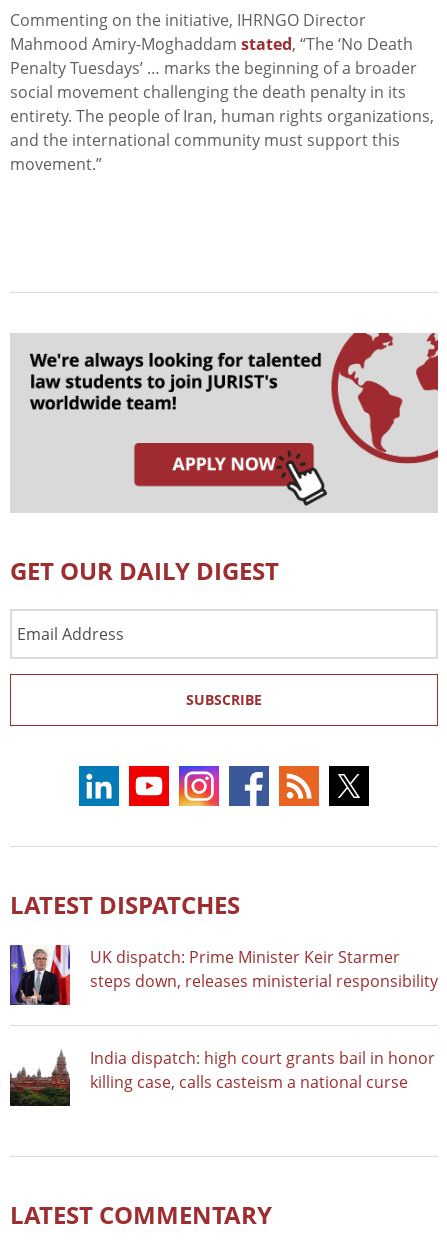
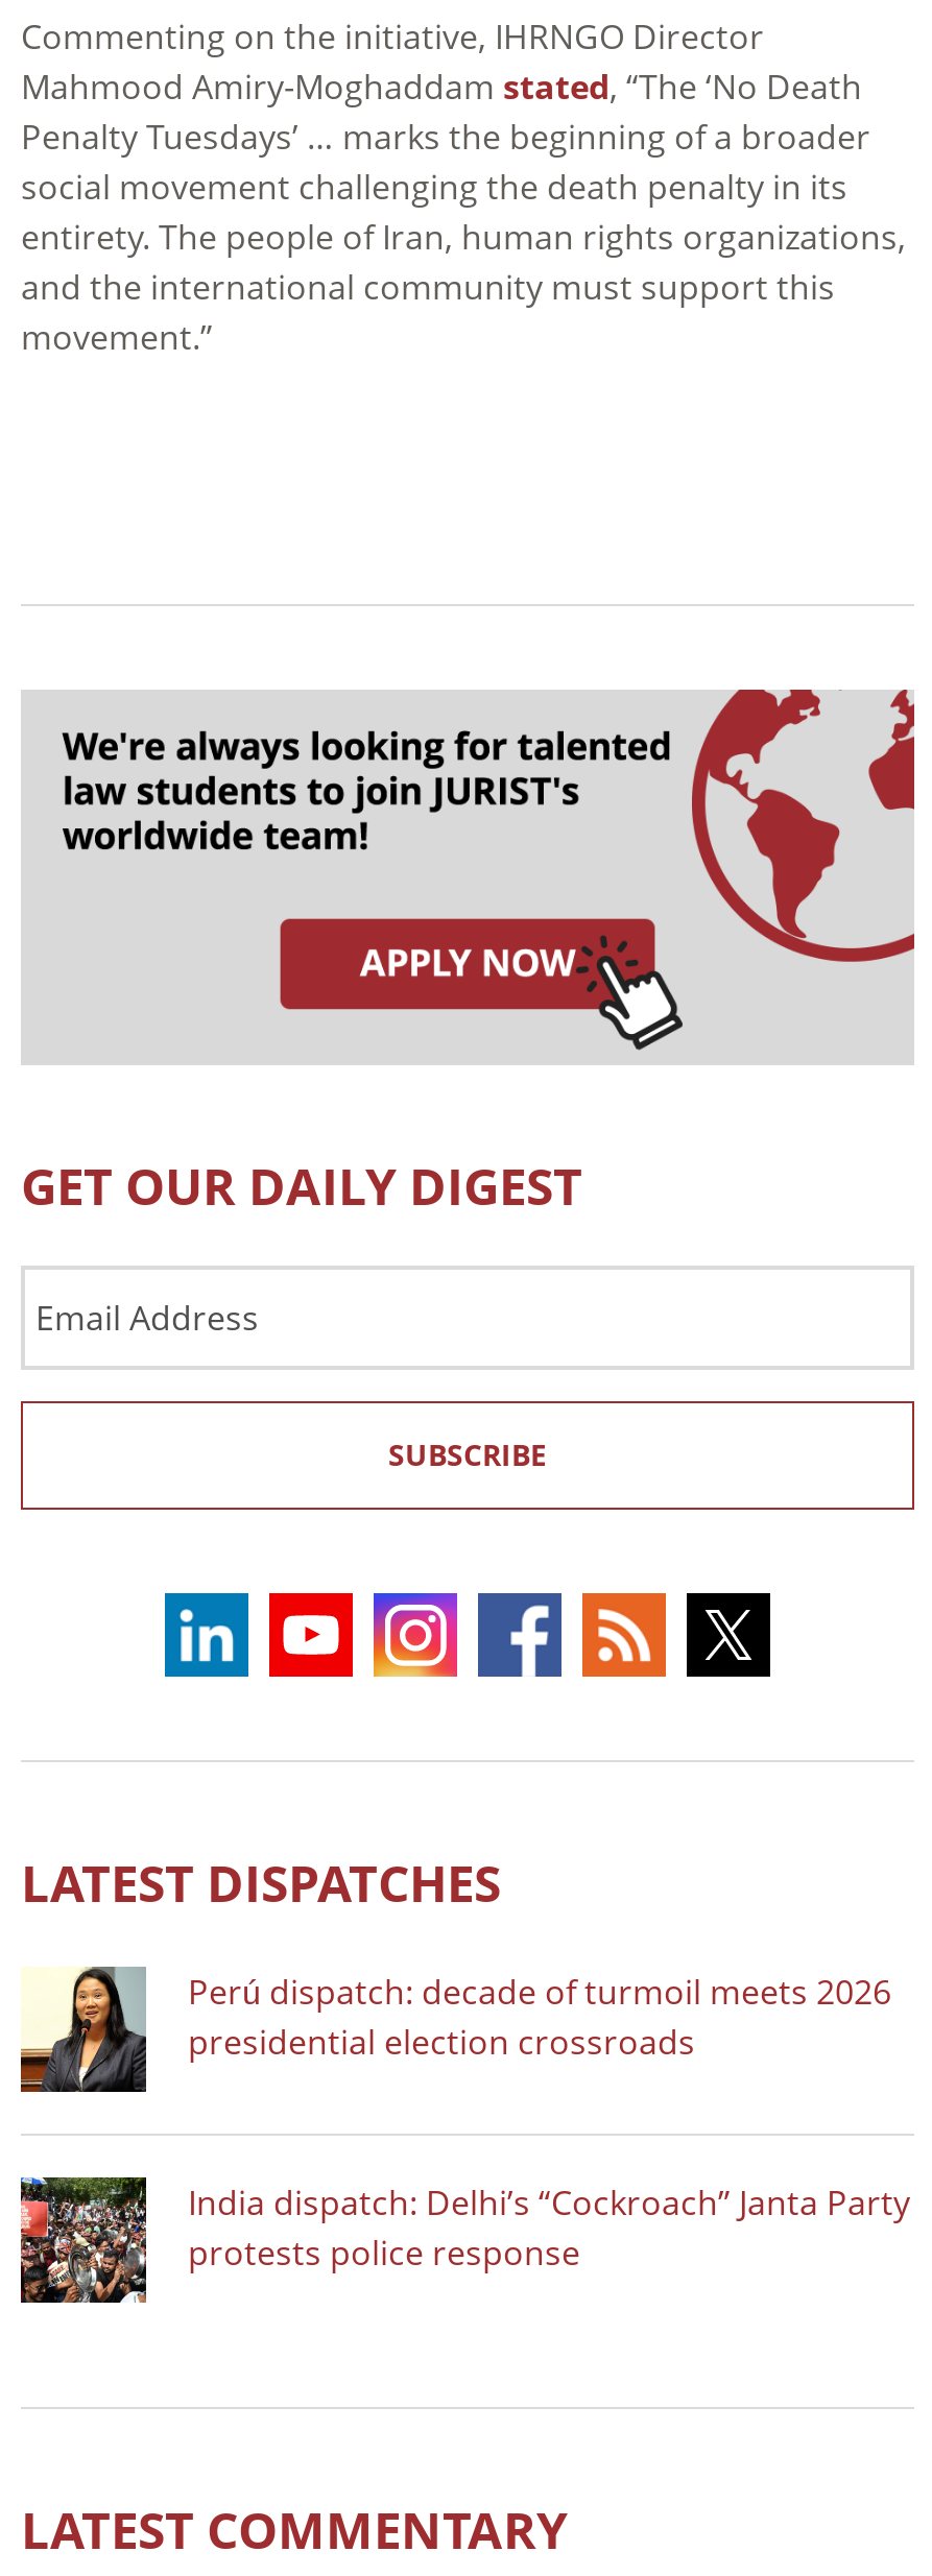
[9,944,438,1006] [image] | UK dispatch: Prime Minister Keir Starmer | steps down, releases ministerial responsibility -> [19,1965,891,2094] [image] | Perú dispatch: decade of turmoil meets 2026 | presidential election crossroads
[10,1046,435,1107] [image] | India dispatch: high court grants bail in honor | killing case, calls casteism a national curse -> [19,2175,910,2305] [image] | India dispatch: Delhi’s “Cockroach” Janta Party | protests police response

